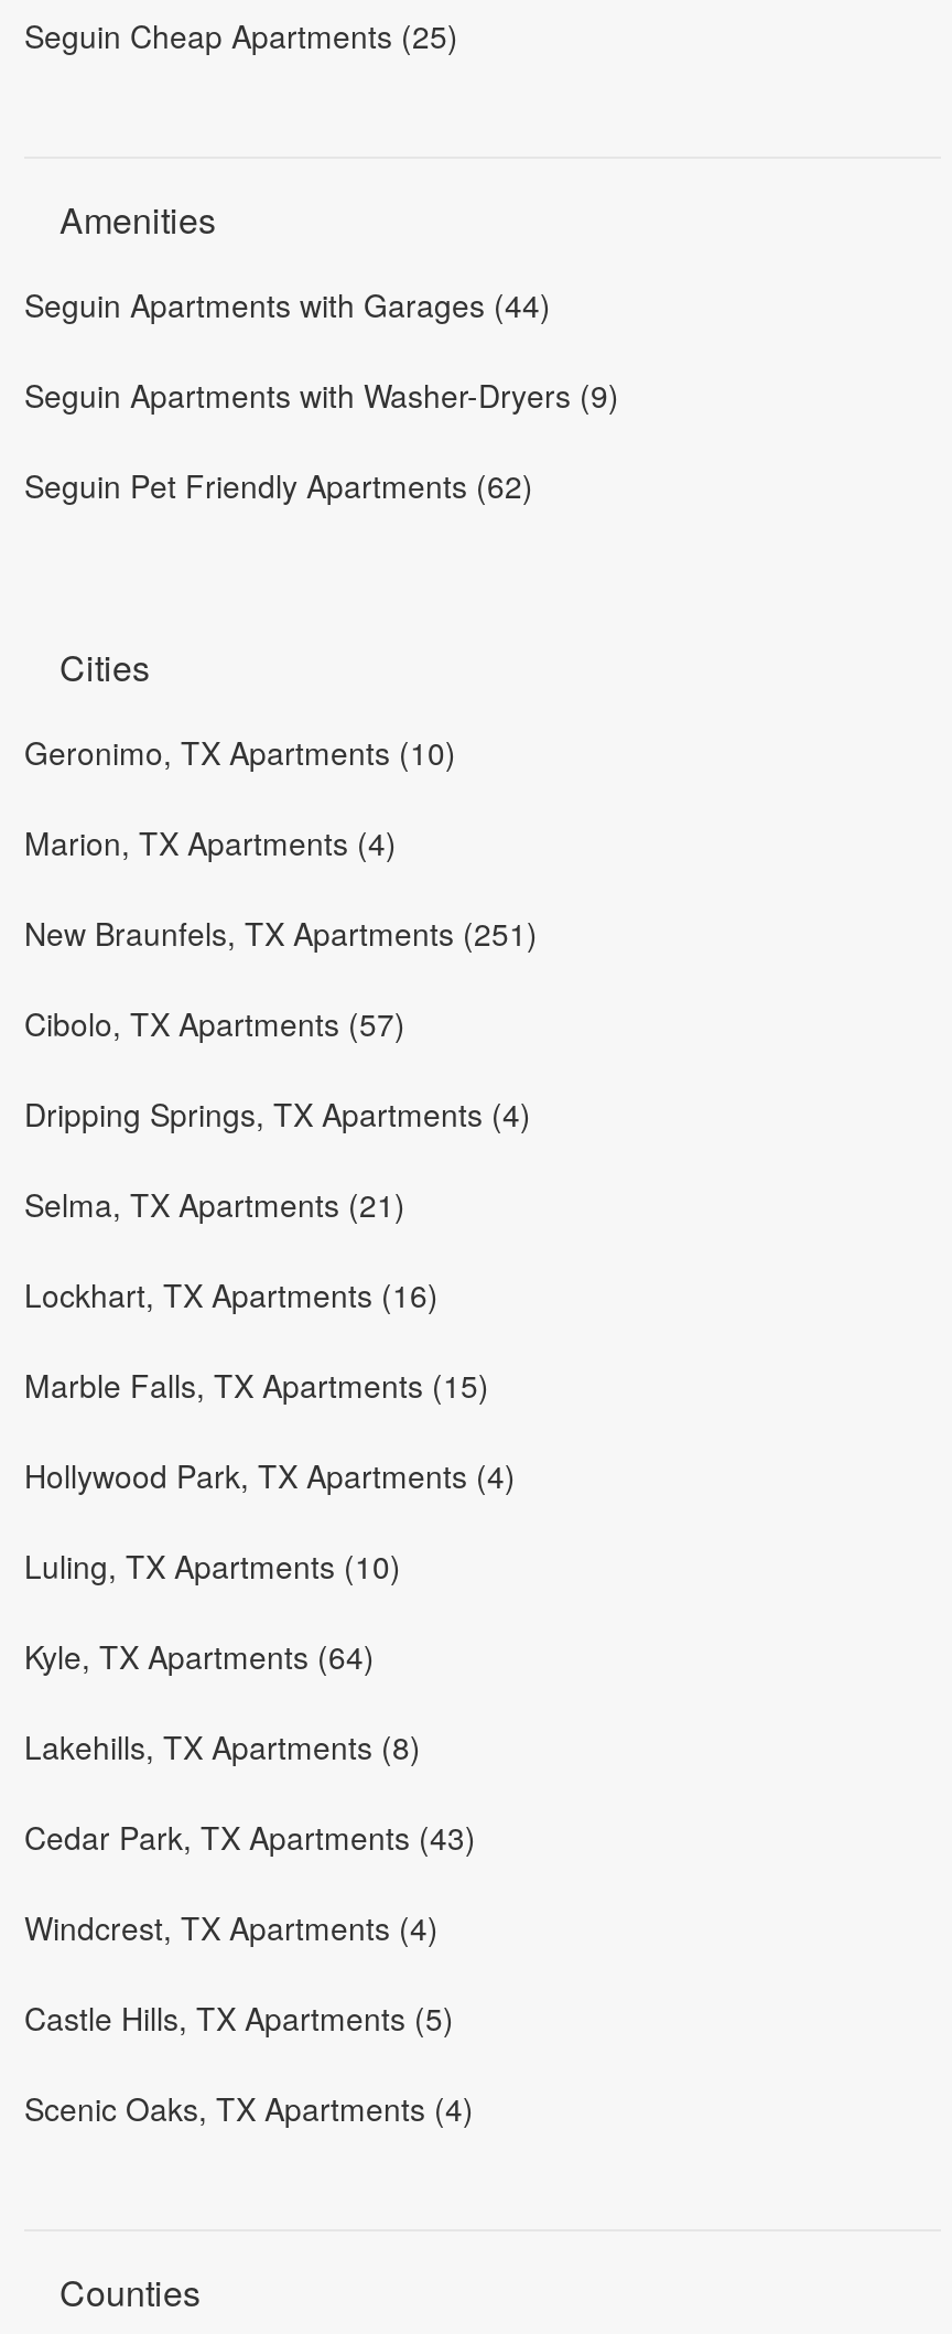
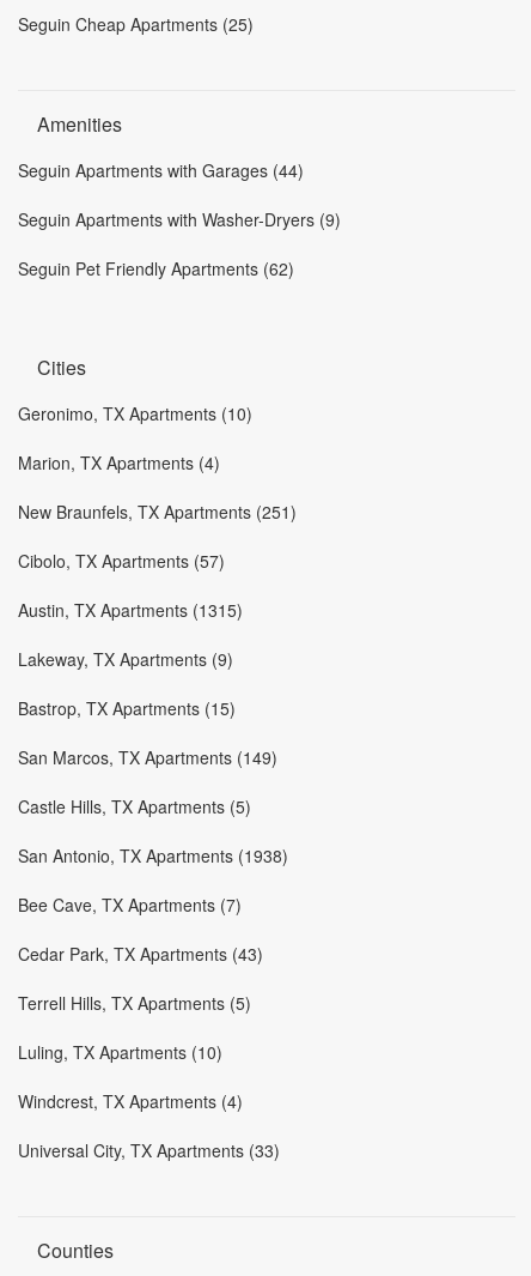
[24,1092,531,1769] Dripping Springs, TX Apartments (4) | Selma, TX Apartments (21) | Lockhart, TX Apartments (16) | Marble Falls, TX Apartments (15) | Hollywood Park, TX Apartments (4) | Kyle, TX Apartments (64) | Lakehills, TX Apartments (8) -> [18,598,277,769] Austin, TX Apartments (1315) | Lakeway, TX Apartments (9) | Bastrop, TX Apartments (15) | San Marcos, TX Apartments (149)
moved [24,1544,439,1950] -> [18,1040,243,1113]: Luling, TX Apartments (10) | Windcrest, TX Apartments (4)
moved [24,1815,476,1859] -> [18,942,263,966]: Cedar Park, TX Apartments (43)
moved [24,1996,454,2040] -> [18,795,251,819]: Castle Hills, TX Apartments (5)
[24,2086,474,2130] Scenic Oaks, TX Apartments (4) -> [18,844,288,1162] San Antonio, TX Apartments (1938) | Bee Cave, TX Apartments (7) | Terrell Hills, TX Apartments (5) | Universal City, TX Apartments (33)

